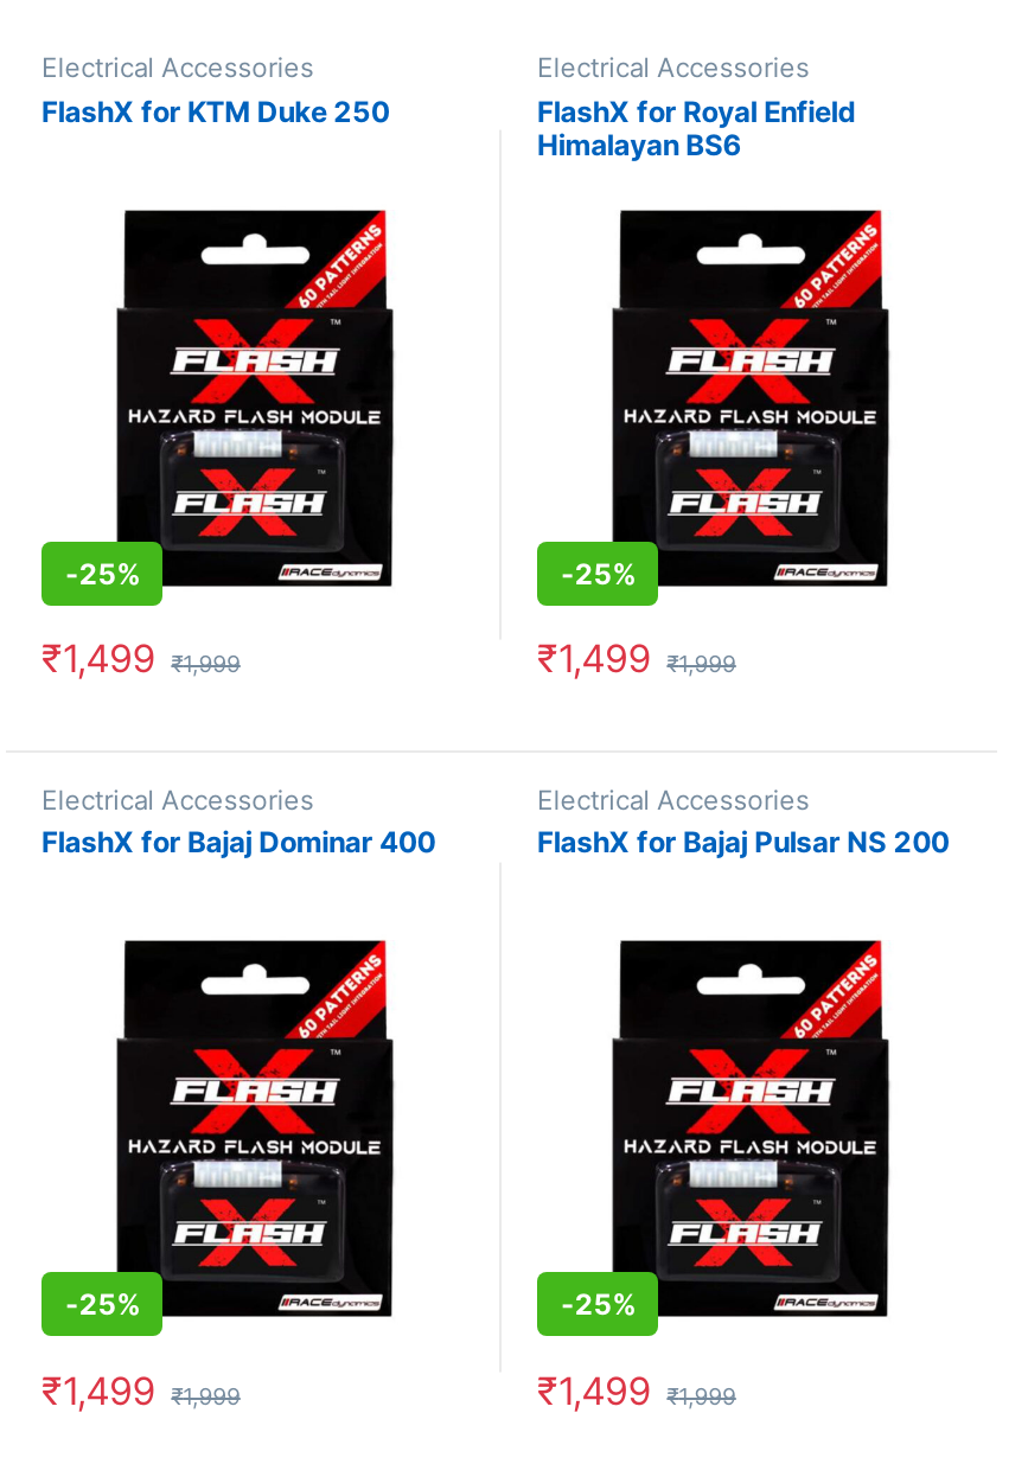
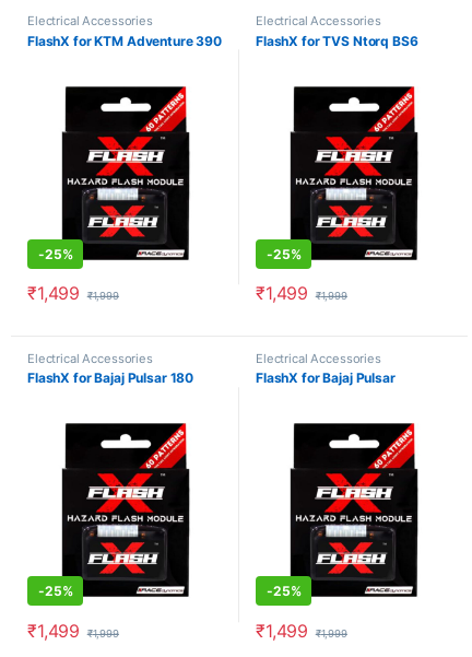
[41,93,390,129] FlashX for KTM Duke 250 -> [27,32,222,49] FlashX for KTM Adventure 390
[537,93,856,162] FlashX for Royal Enfield | Himalayan BS6 -> [256,32,418,49] FlashX for TVS Ntorq BS6
[41,825,435,860] FlashX for Bajaj Dominar 400 -> [27,370,194,386] FlashX for Bajaj Pulsar 180
[537,825,949,860] FlashX for Bajaj Pulsar NS 200 -> [256,370,395,386] FlashX for Bajaj Pulsar

